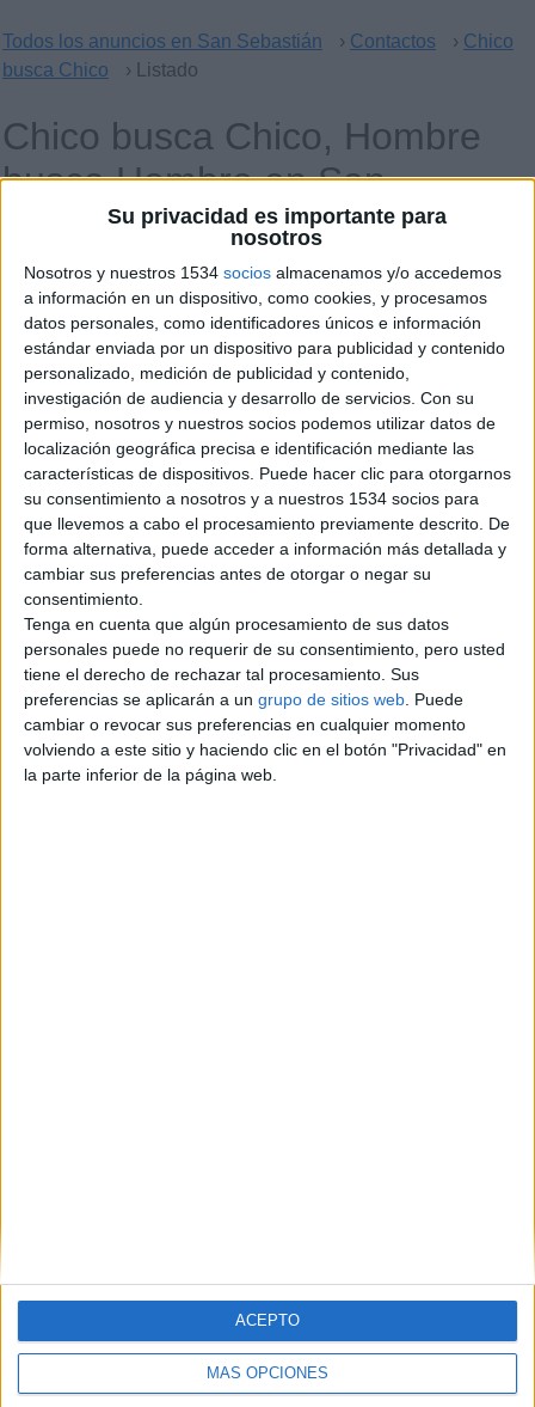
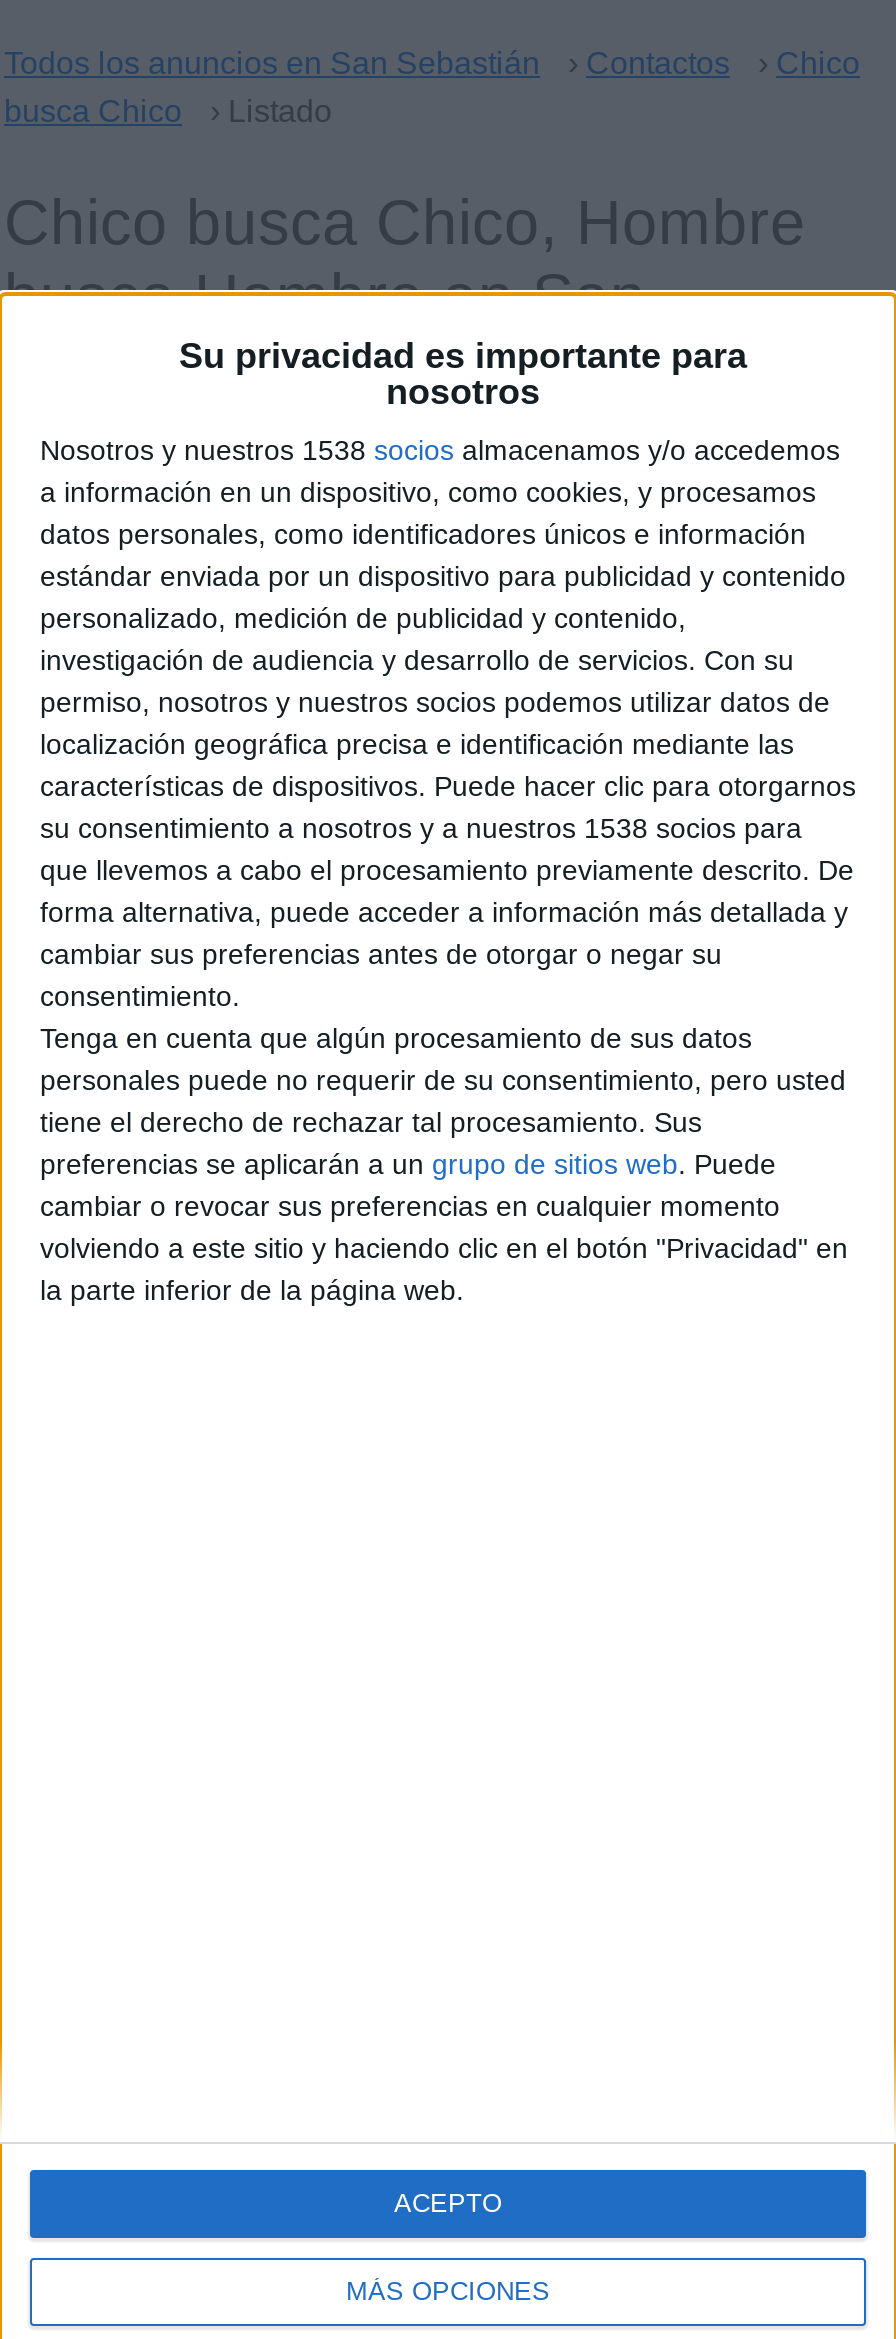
[24,263,502,282] Nosotros y nuestros 1534 socios almacenamos y/o accedemos -> [40,434,840,466] Nosotros y nuestros 1538 socios almacenamos y/o accedemos
[24,489,479,508] su consentimiento a nosotros y a nuestros 1534 socios para -> [40,812,802,844] su consentimiento a nosotros y a nuestros 1538 socios para

